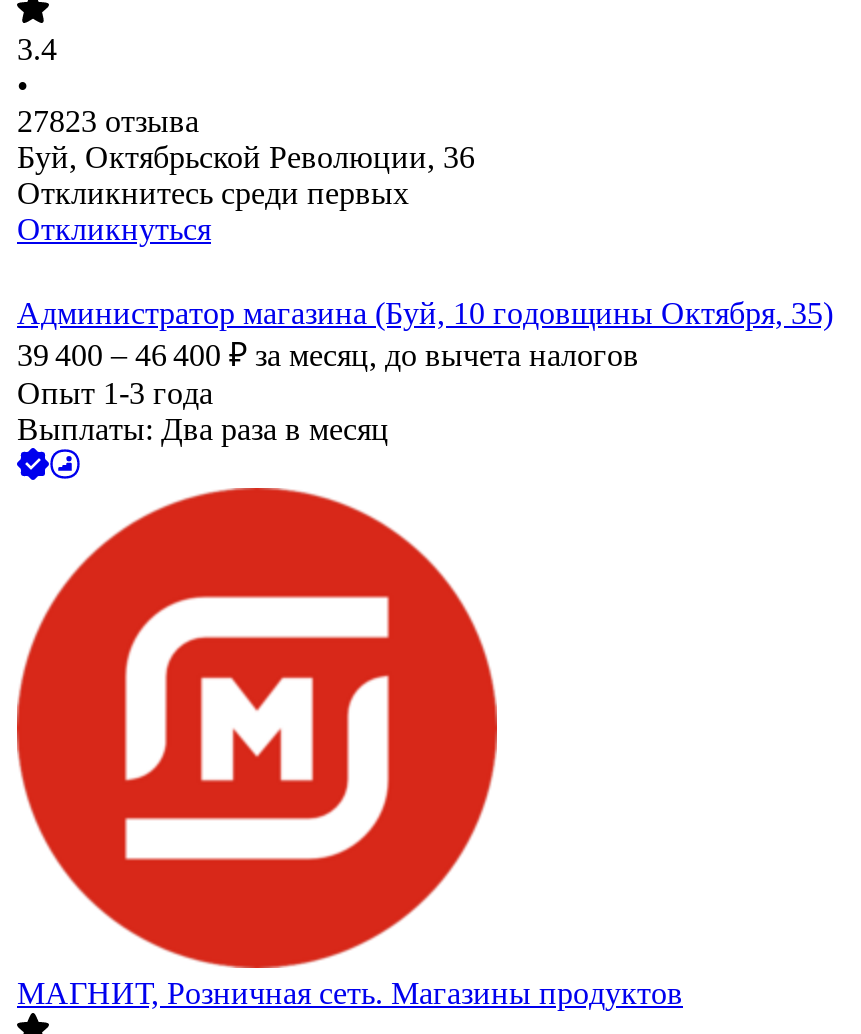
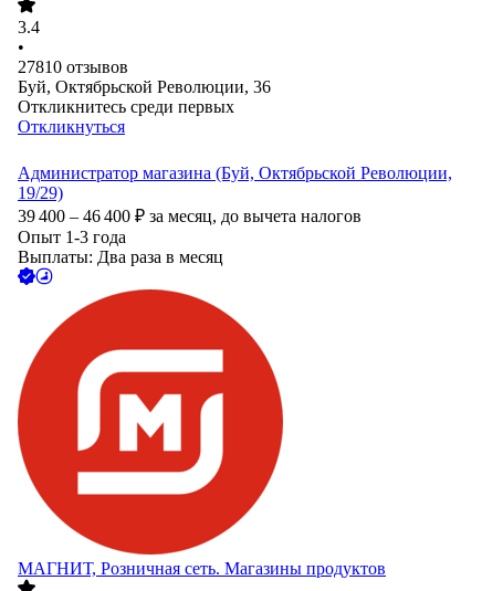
[17,105,199,139] 27823 отзыва -> [18,58,128,77] 27810 отзывов
[17,297,833,331] Администратор магазина (Буй, 10 годовщины Октября, 35) -> [18,164,452,202] Администратор магазина (Буй, Октябрьской Революции, | 19/29)

